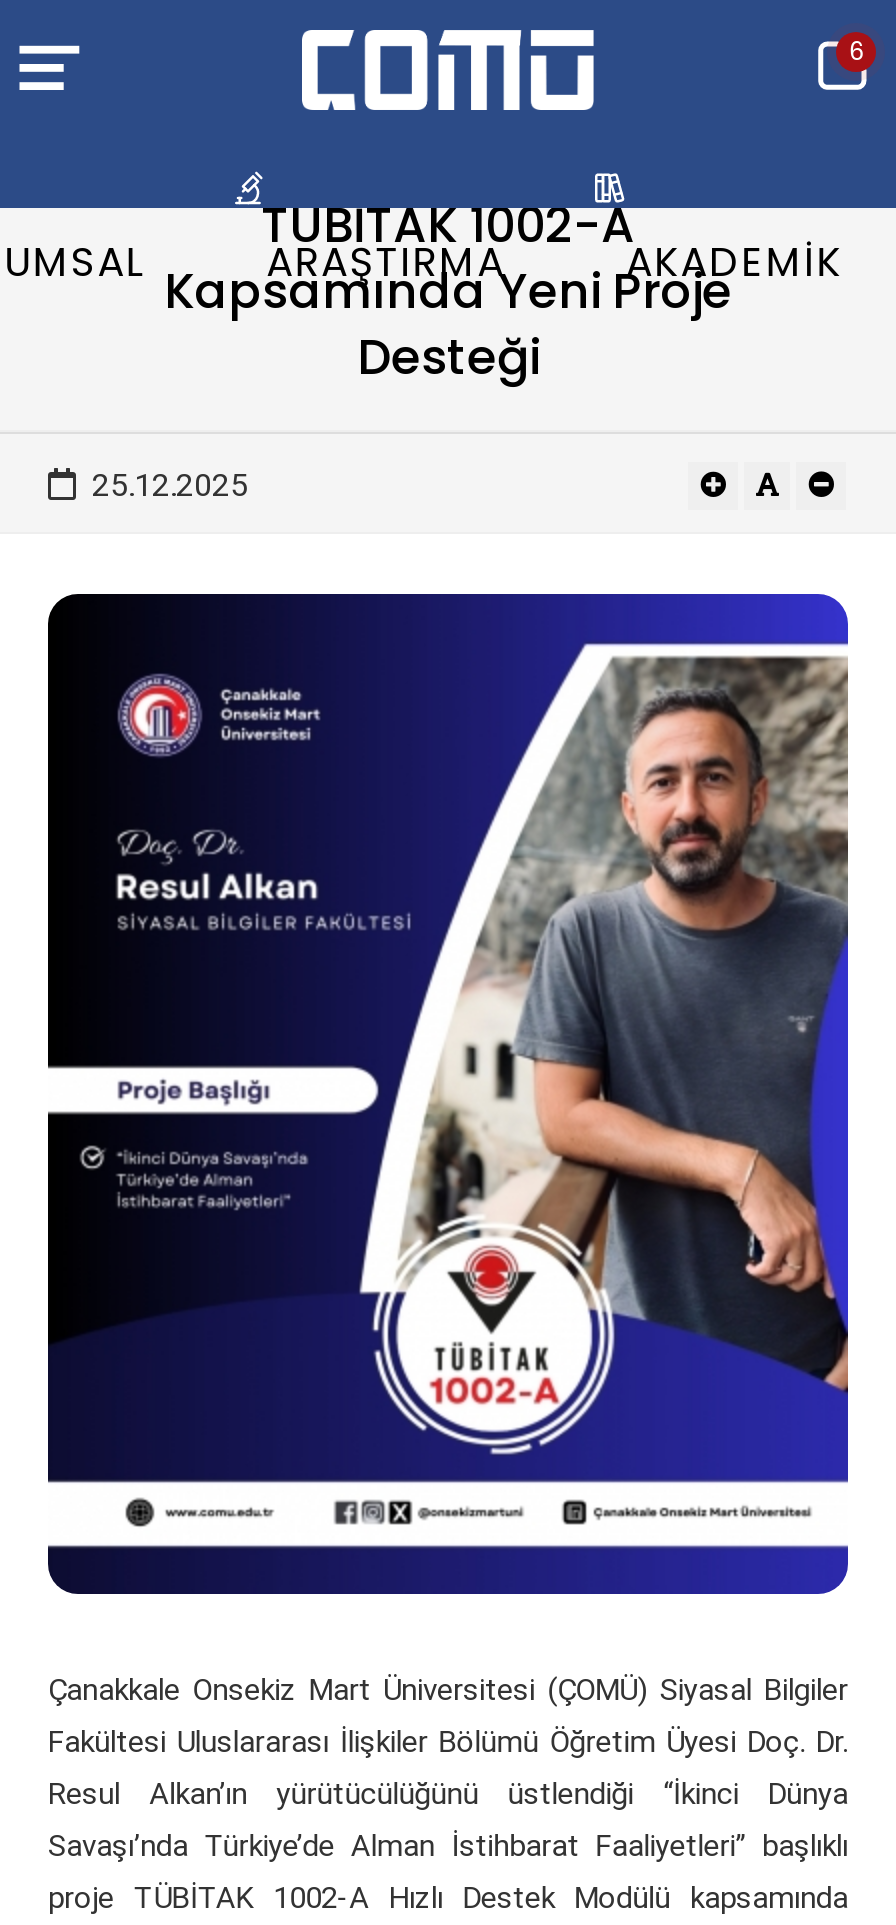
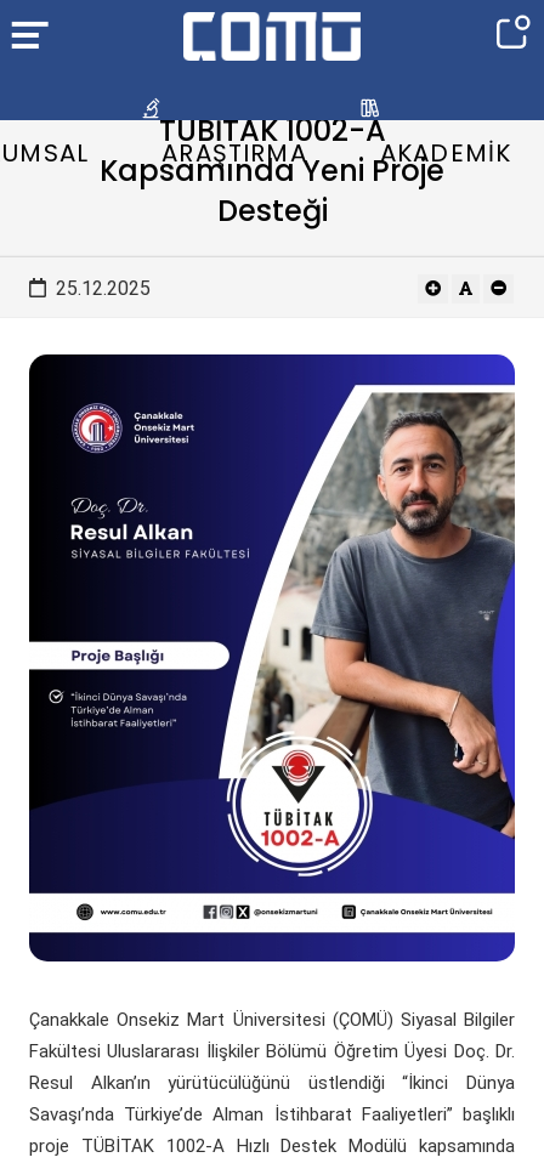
[849,35,865,69] 6 -> none

